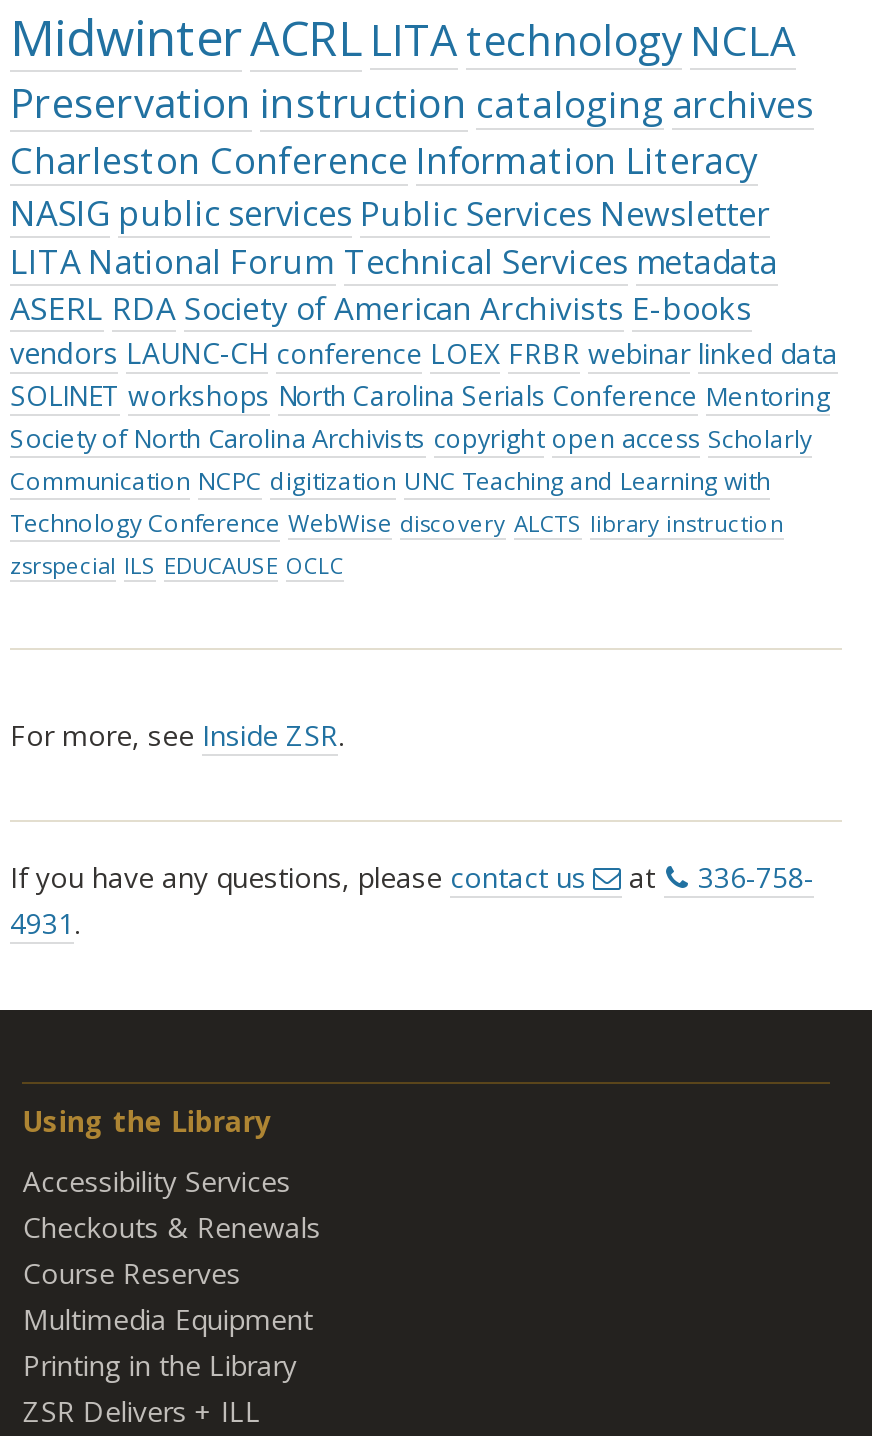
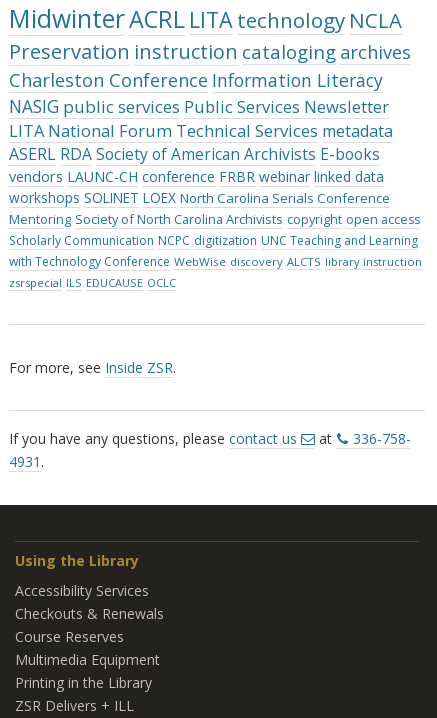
[10,334,838,540] vendors LAUNC-CH conference LOEX FRBR webinar linked data | SOLINET workshops North Carolina Serials Conference Mentoring | Society of North Carolina Archivists copyright open access Scholarly | Communication NCPC digitization UNC Teaching and Learning with | Technology Conference WebWise discovery ALCTS library instruction -> [9,167,422,270] vendors LAUNC-CH conference FRBR webinar linked data | workshops SOLINET LOEX North Carolina Serials Conference | Mentoring Society of North Carolina Archivists copyright open access | Scholarly Communication NCPC digitization UNC Teaching and Learning | with Technology Conference WebWise discovery ALCTS library instruction

